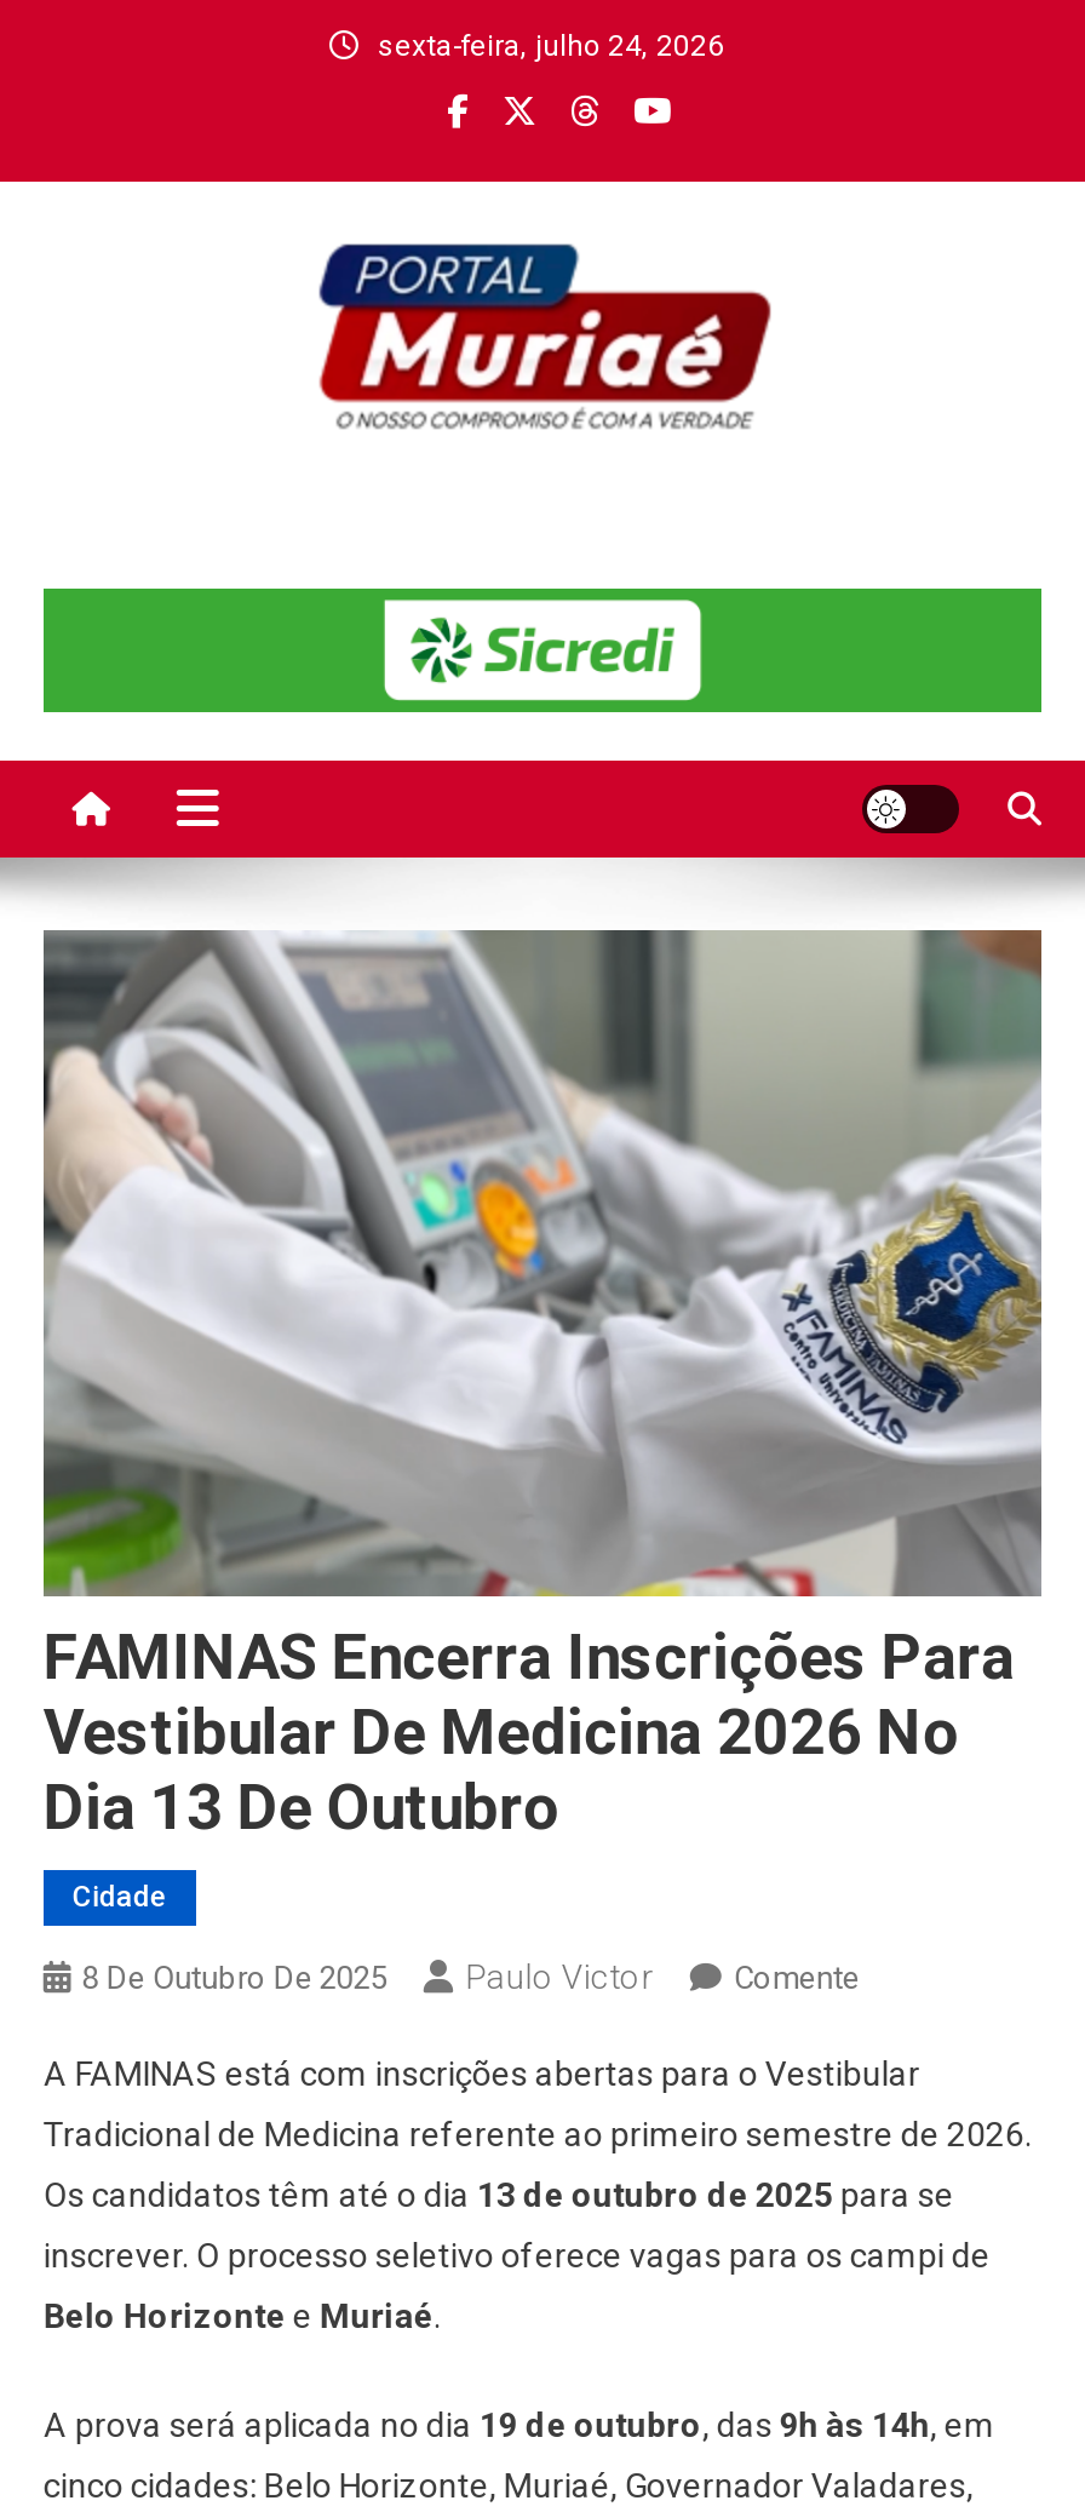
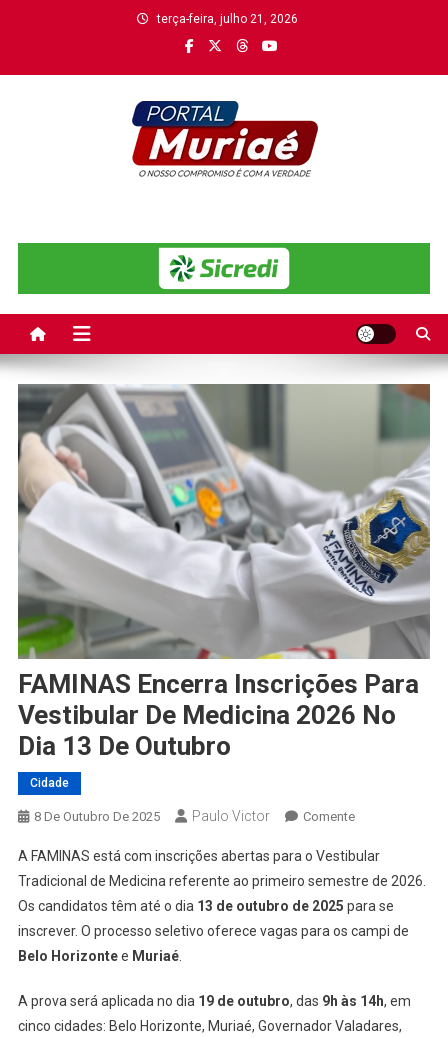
[378,29,724,63] sexta-feira, julho 24, 2026 -> [157,12,298,26] terça-feira, julho 21, 2026

